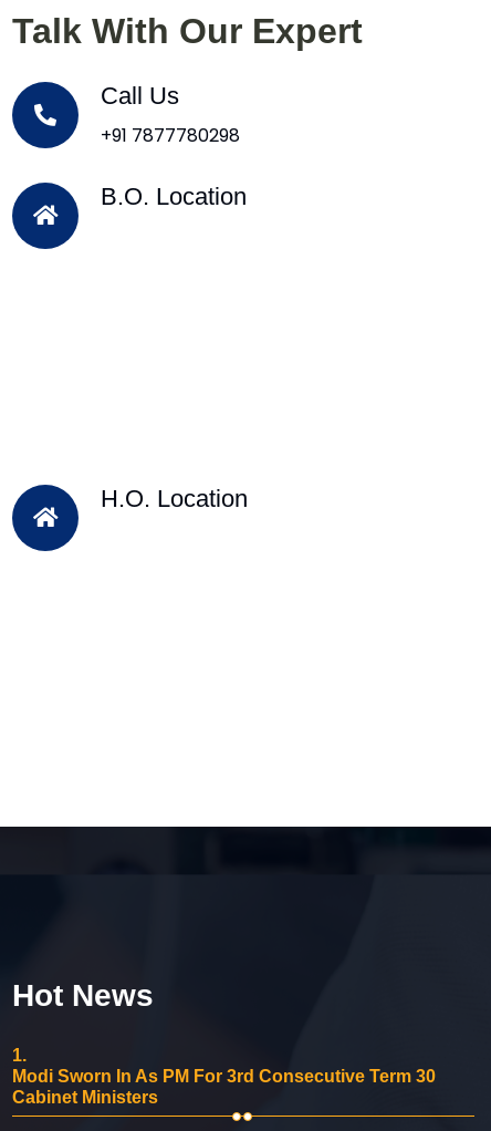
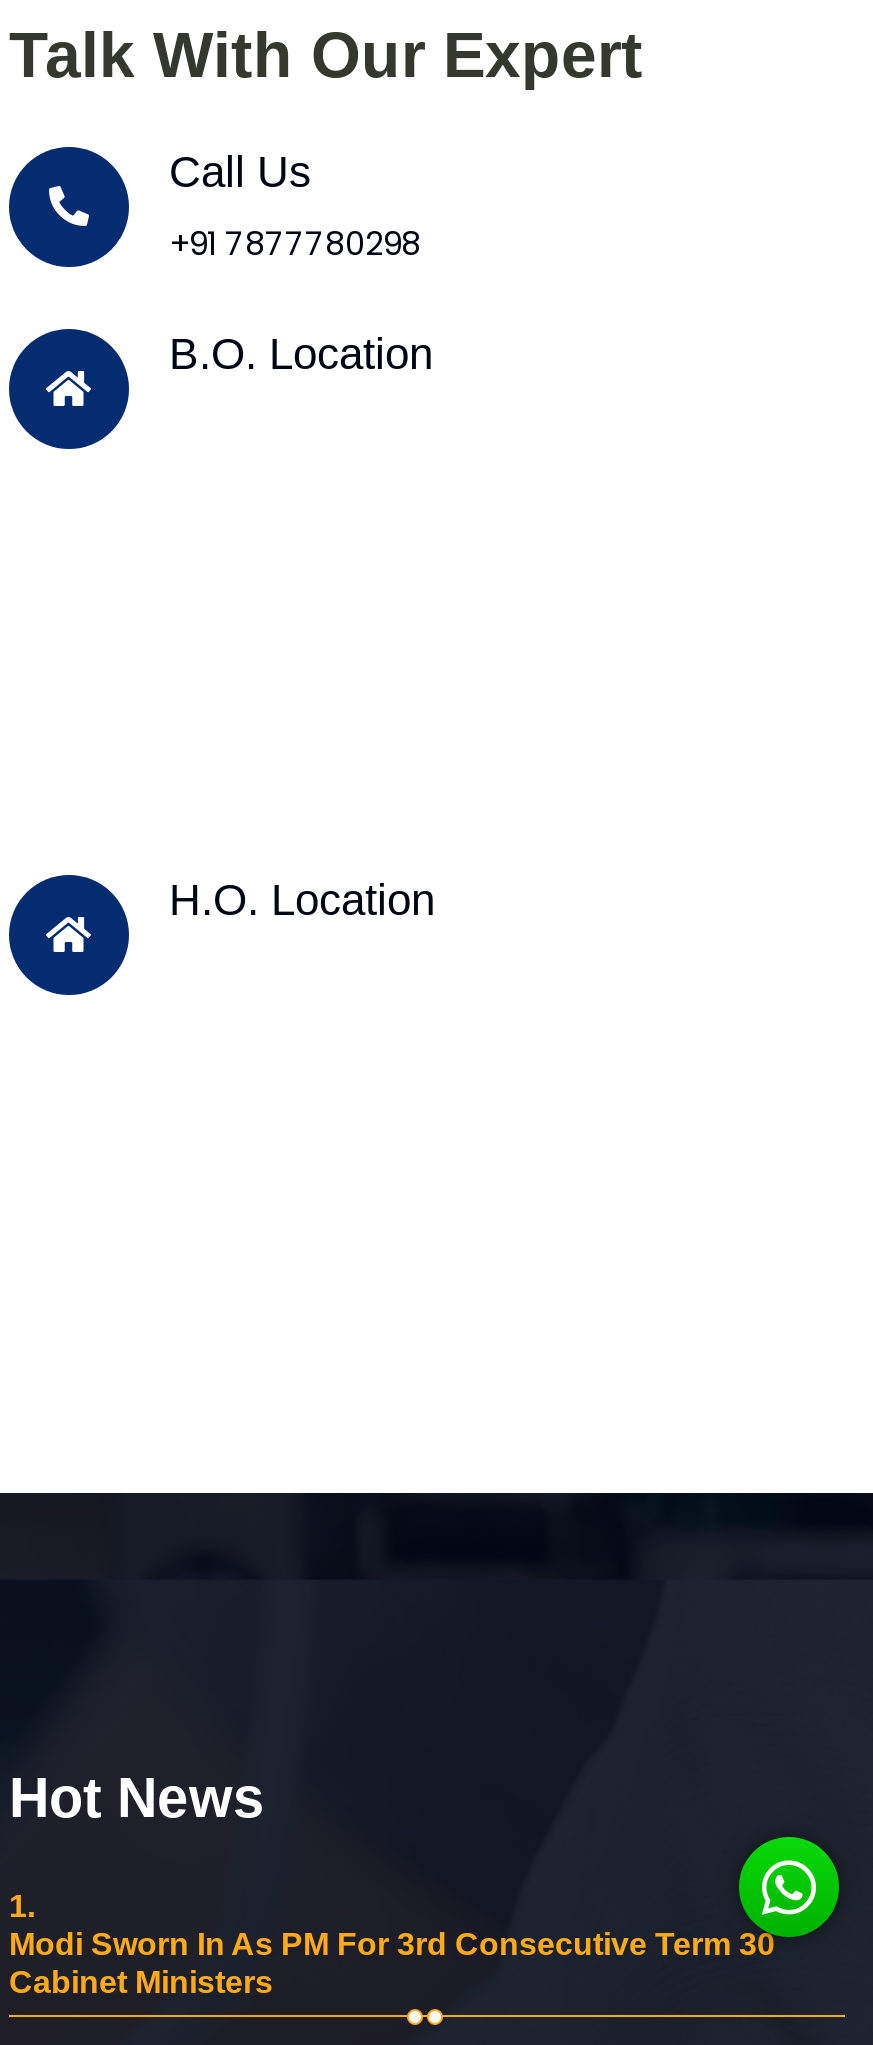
none -> [737,1835,841,1939] [image]

